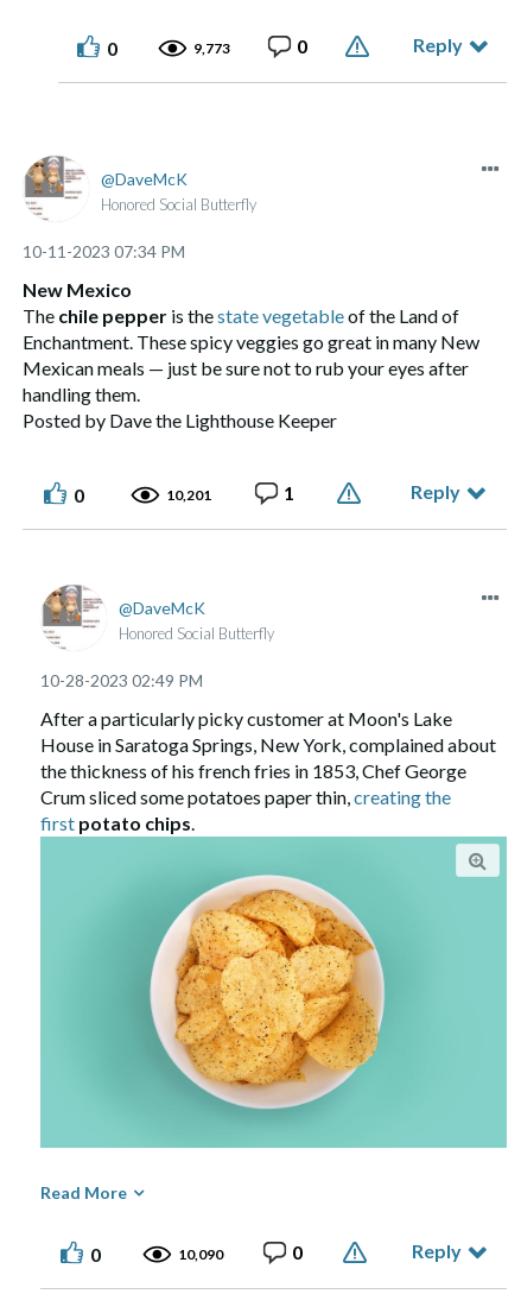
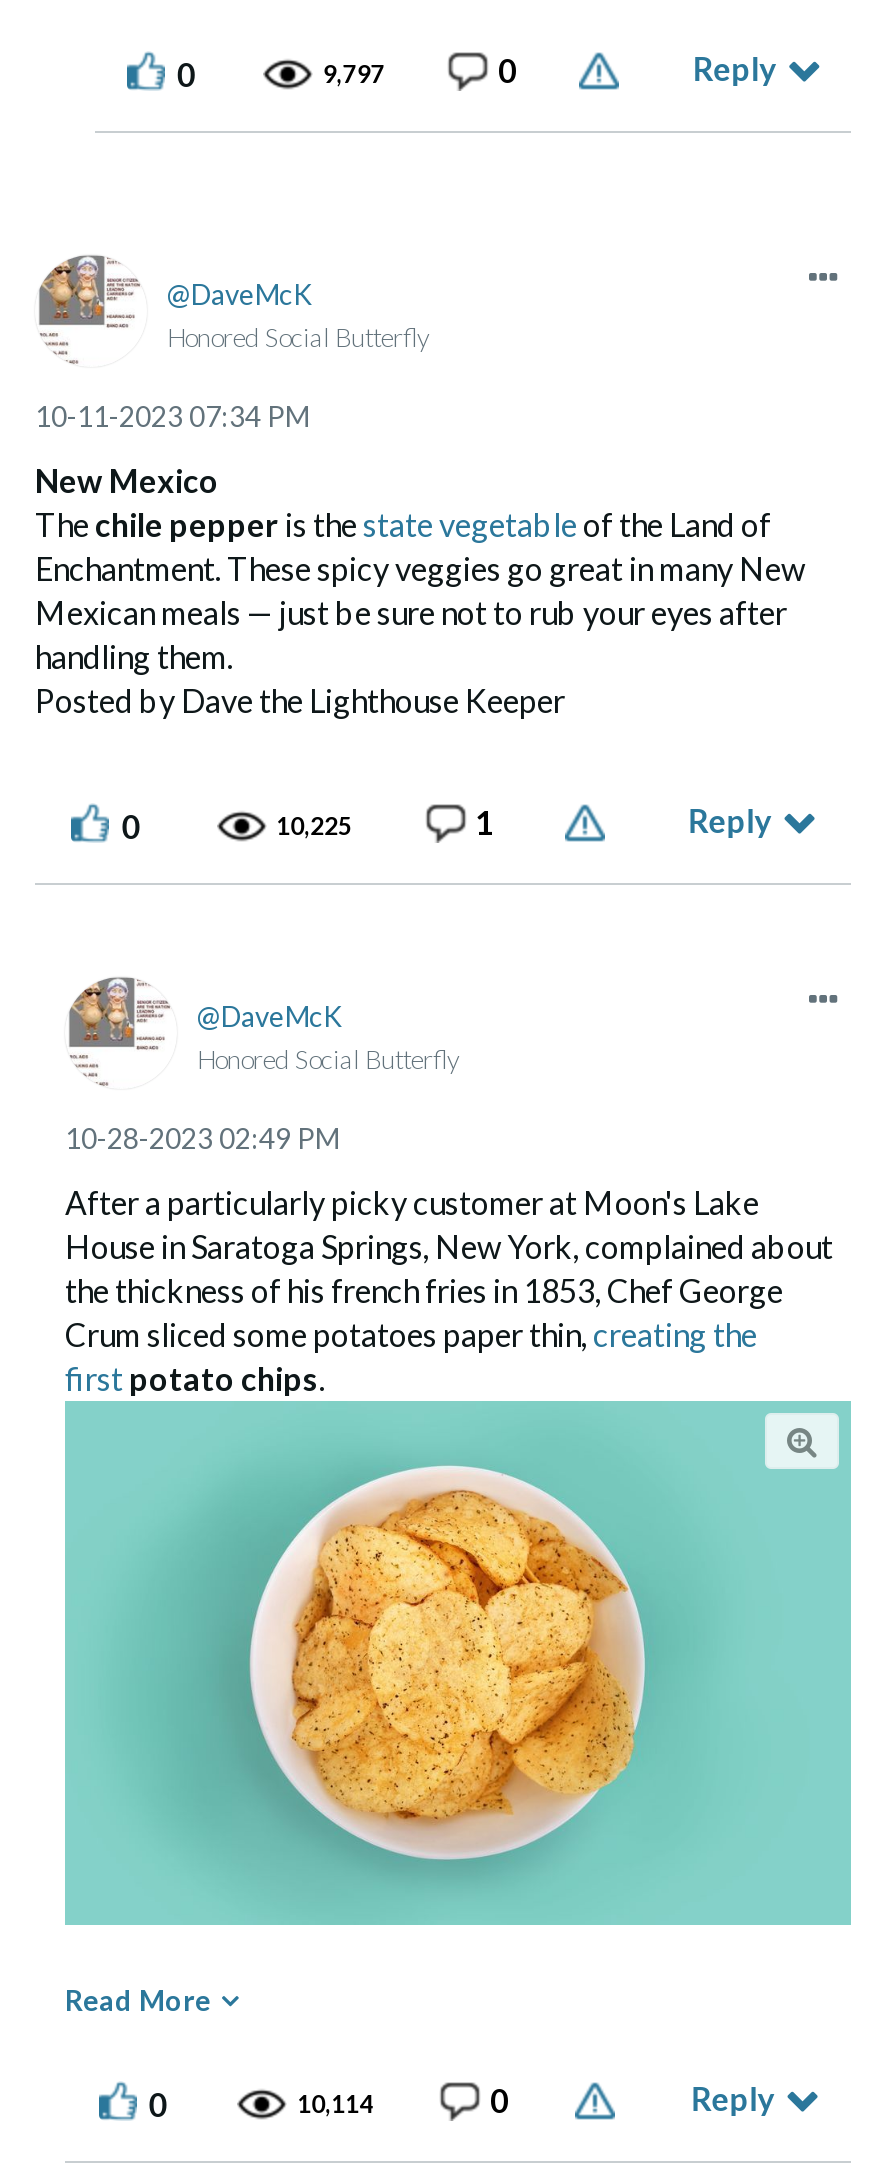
[193,39,230,57] 9,773 -> [322,59,384,89] 9,797
[166,486,211,504] 10,201 -> [276,811,352,841] 10,225
[178,1245,223,1263] 10,090 -> [297,2089,373,2119] 10,114

